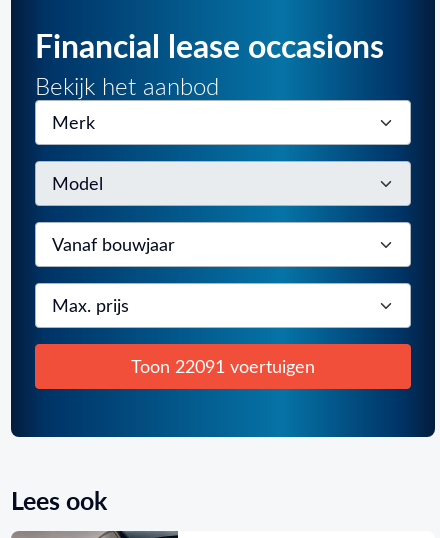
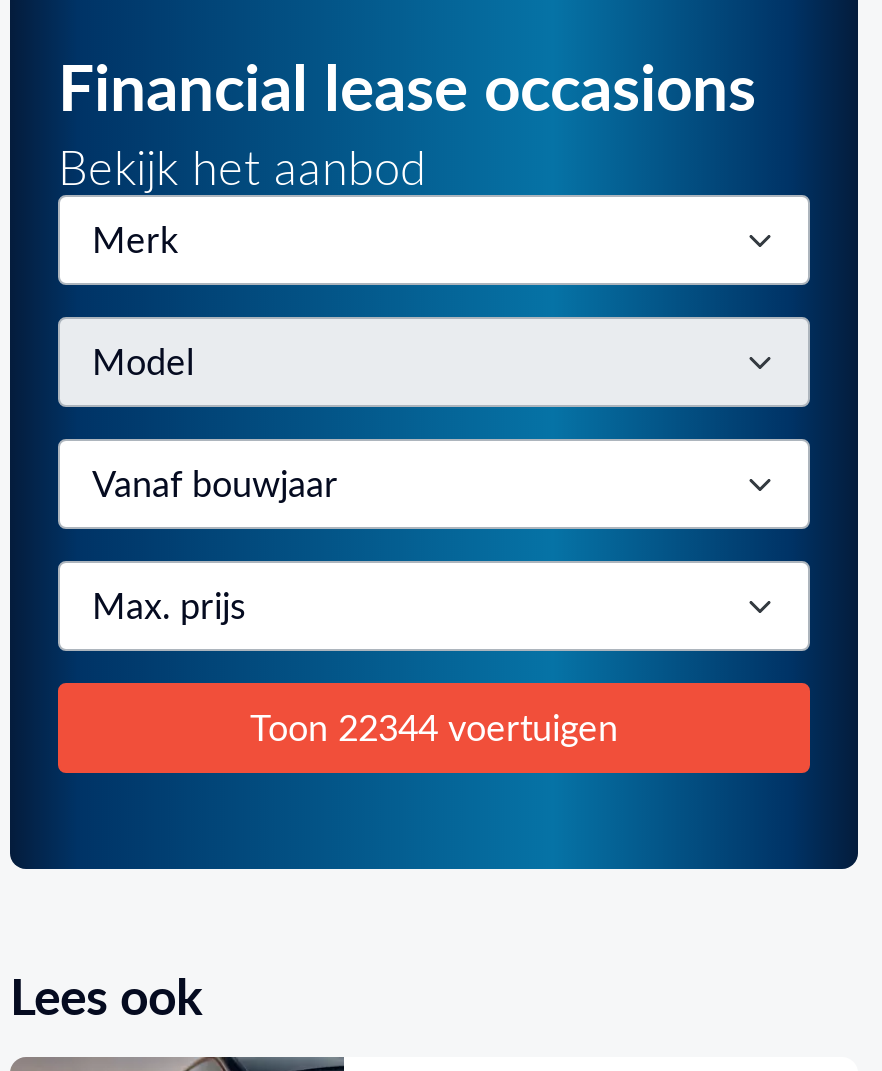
[131,354,315,378] Toon 22091 voertuigen -> [250,704,618,752] Toon 22344 voertuigen

